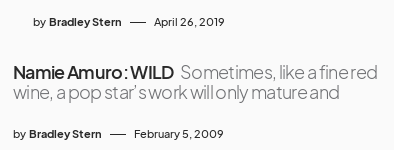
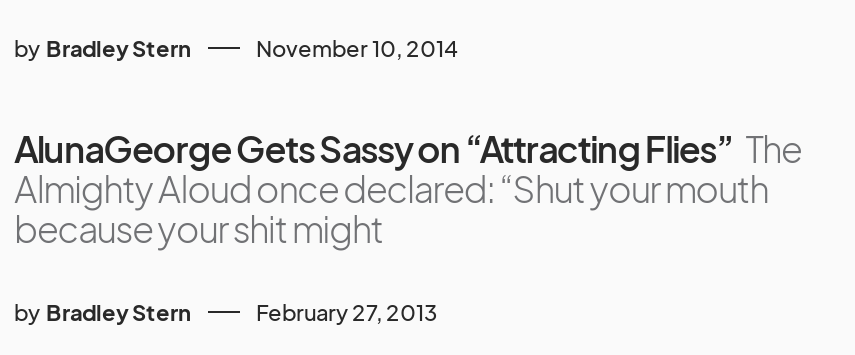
[154,15,225,28] April 26, 2019 -> [256,34,458,60] November 10, 2014
[13,60,377,103] Namie Amuro: WILD Sometimes, like a fine red | wine, a pop star’s work will only mature and -> [14,124,801,250] AlunaGeorge Gets Sassy on “Attracting Flies” The | Almighty Aloud once declared: “Shut your mouth | because your shit might
[134,127,224,140] February 5, 2009 -> [256,298,438,324] February 27, 2013

